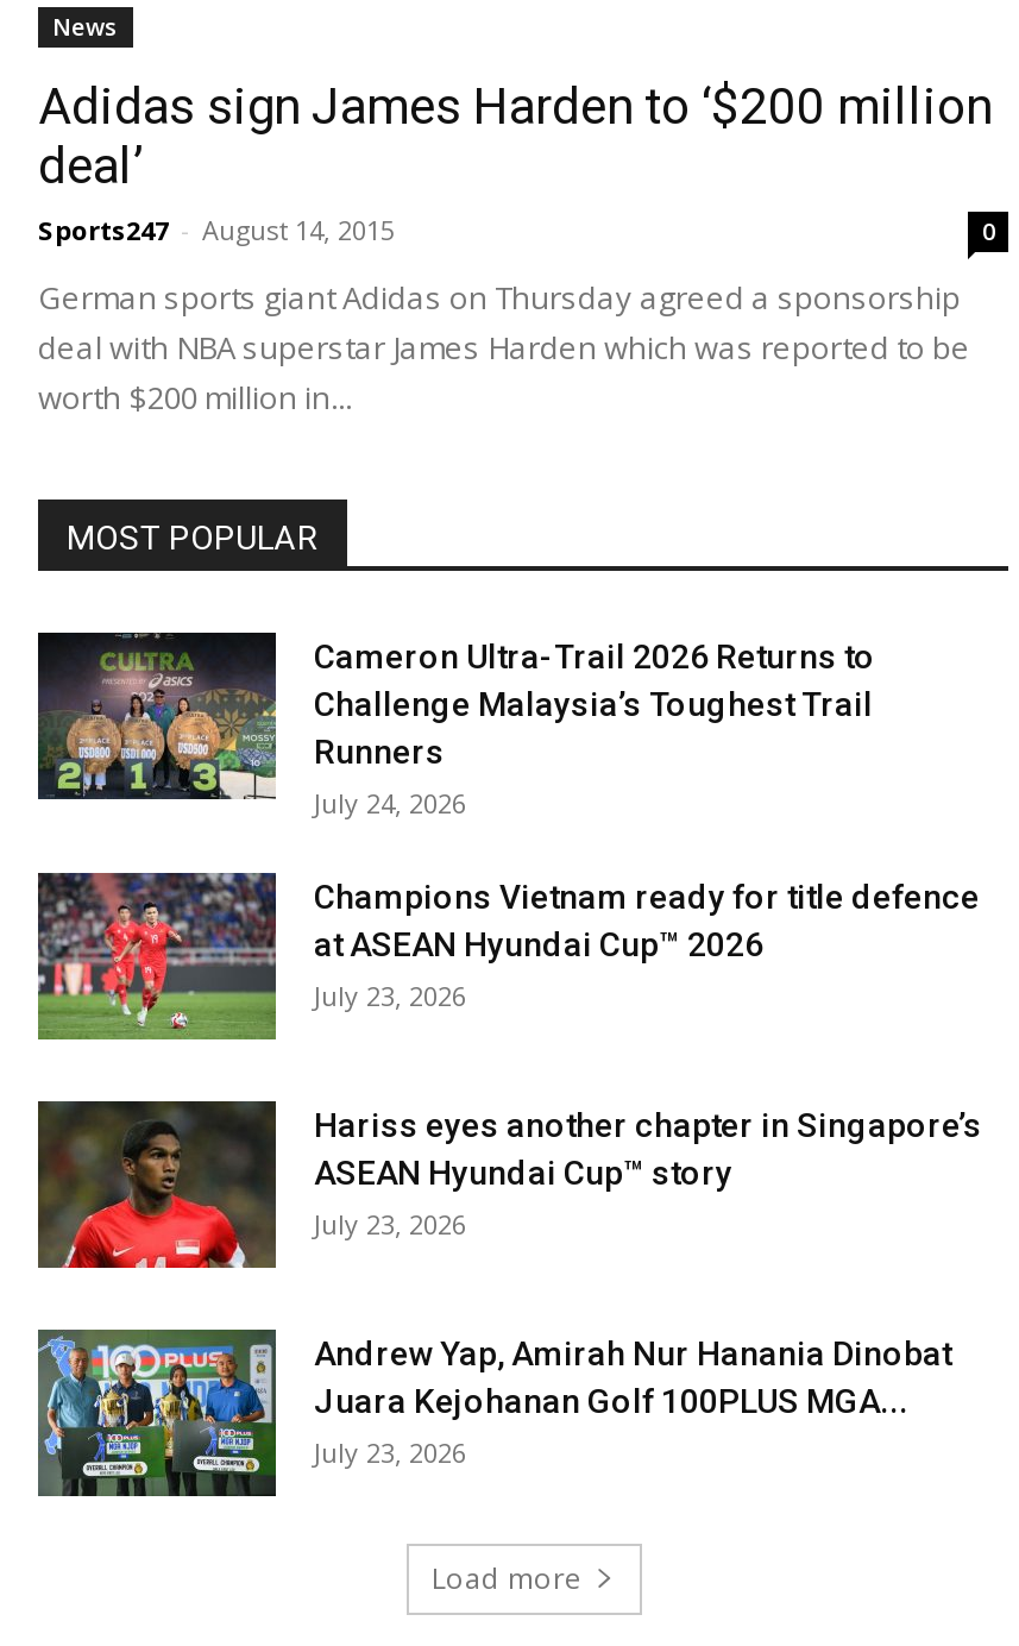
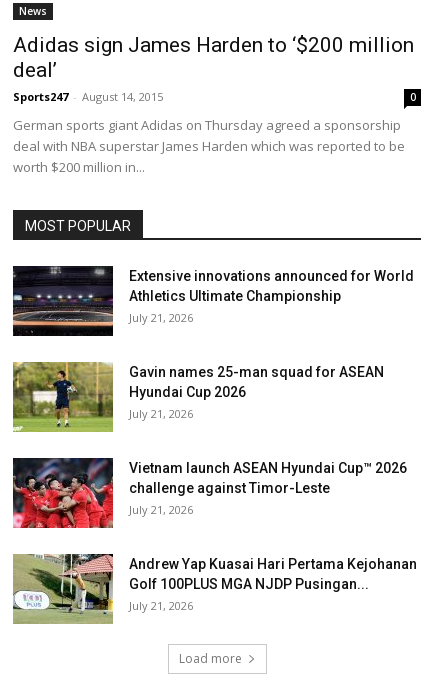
[40,635,875,821] [image] | Cameron Ultra-Trail 2026 Returns to | Challenge Malaysia’s Toughest Trail | Runners | July 24, 2026 -> [12,266,414,337] [image] | Extensive innovations announced for World | Athletics Ultimate Championship | July 21, 2026
[36,871,980,1039] [image] | Champions Vietnam ready for title defence | at ASEAN Hyundai Cup™ 2026 | July 23, 2026 -> [12,361,384,432] [image] | Gavin names 25-man squad for ASEAN | Hyundai Cup 2026 | July 21, 2026
[36,1101,982,1270] [image] | Hariss eyes another chapter in Singapore’s | ASEAN Hyundai Cup™ story | July 23, 2026 -> [12,458,407,529] [image] | Vietnam launch ASEAN Hyundai Cup™ 2026 | challenge against Timor-Leste | July 21, 2026
[36,1327,951,1499] [image] | Andrew Yap, Amirah Nur Hanania Dinobat | Juara Kejohanan Golf 100PLUS MGA... | July 23, 2026 -> [13,553,417,625] [image] | Andrew Yap Kuasai Hari Pertama Kejohanan | Golf 100PLUS MGA NJDP Pusingan... | July 21, 2026

